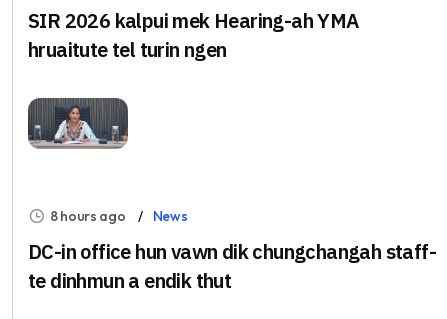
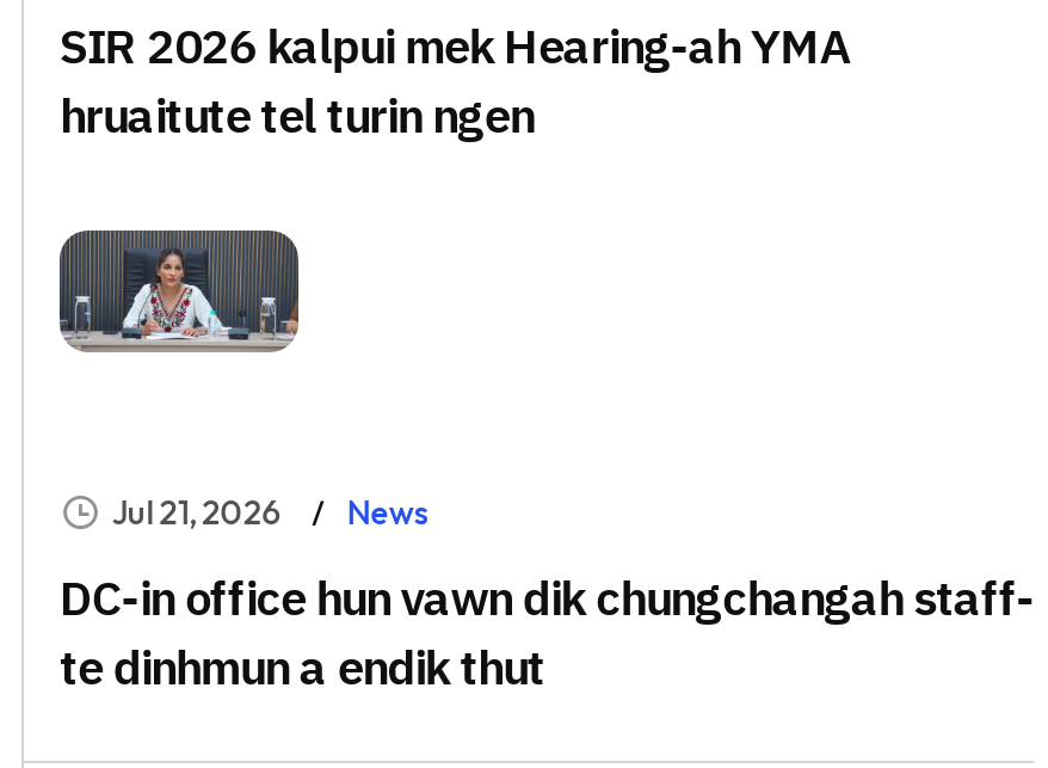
[50,207,187,225] 8 hours ago News -> [111,491,430,534] Jul 21, 2026 News

